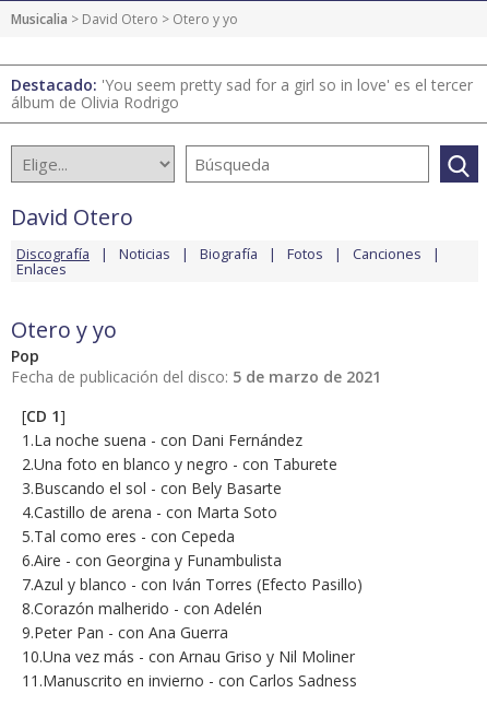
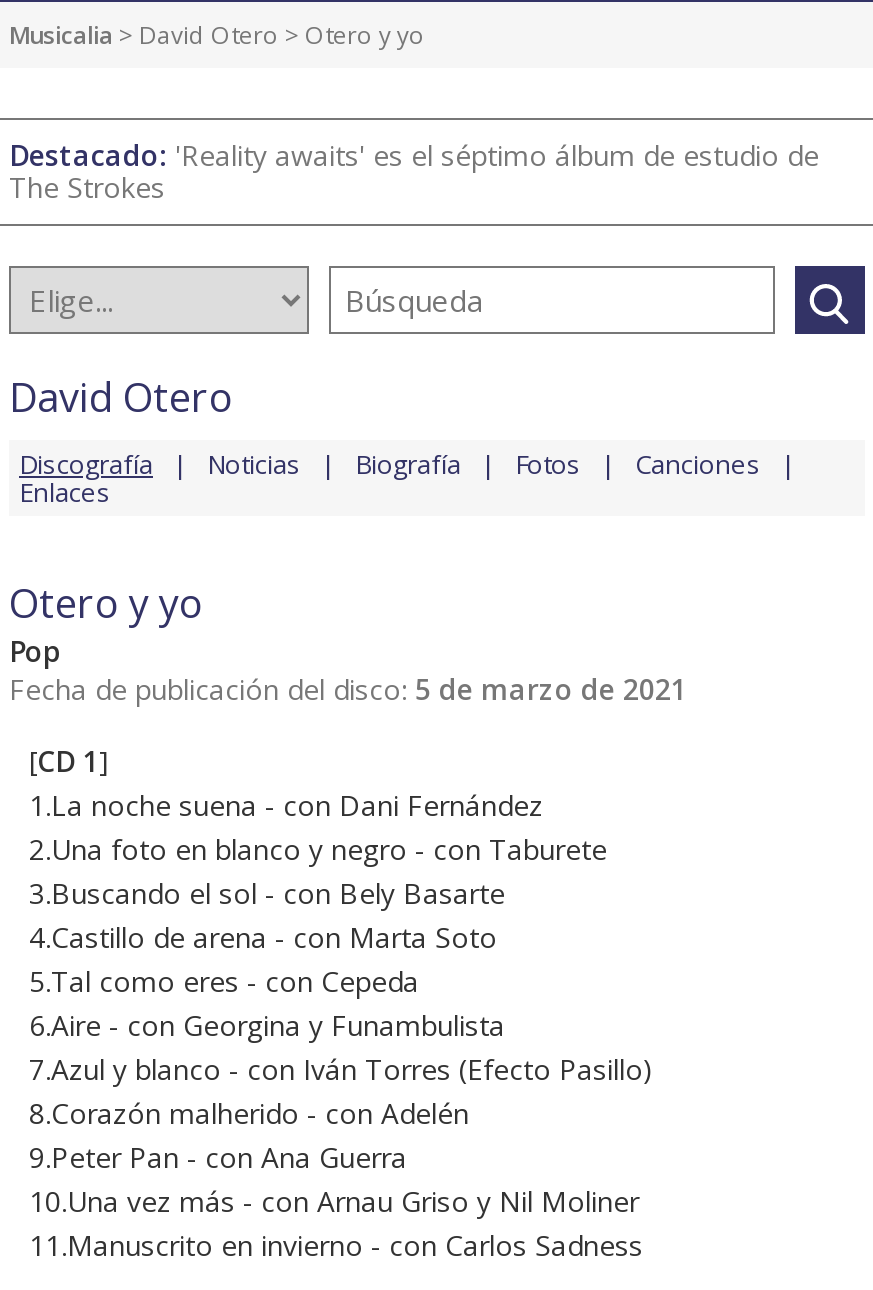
[11,75,473,113] Destacado: 'You seem pretty sad for a girl so in love' es el tercer | álbum de Olivia Rodrigo -> [9,136,819,206] Destacado: 'Reality awaits' es el séptimo álbum de estudio de | The Strokes

